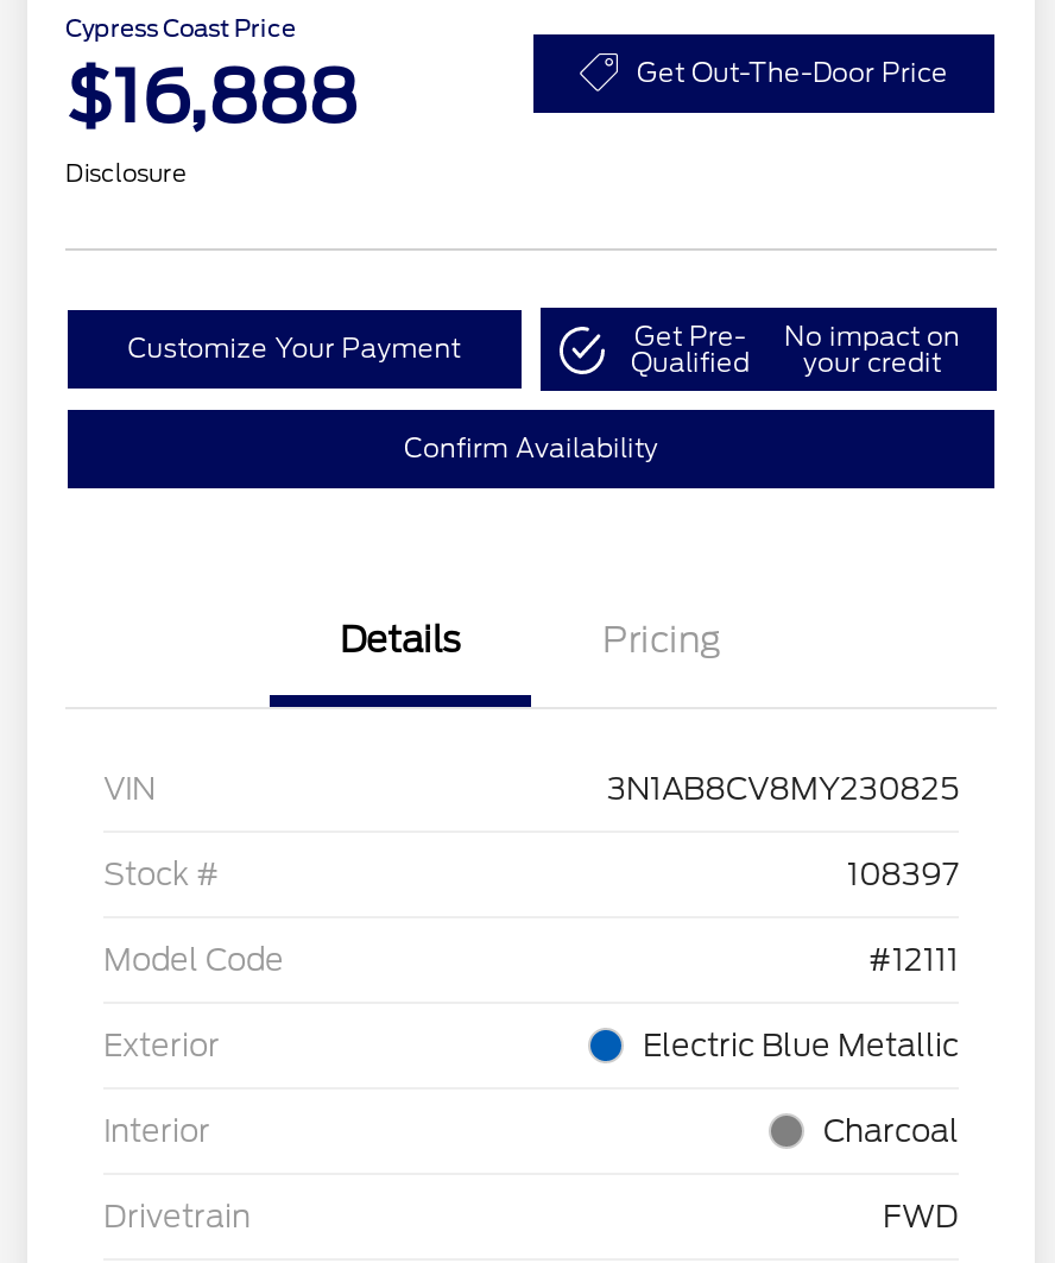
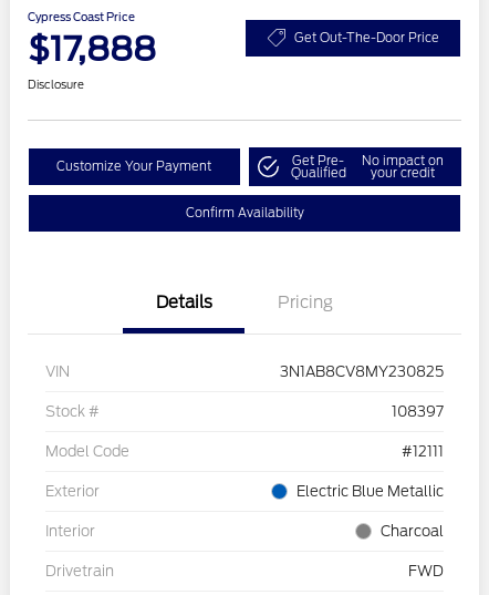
[65,54,358,139] $16,888 -> [28,29,156,69] $17,888

